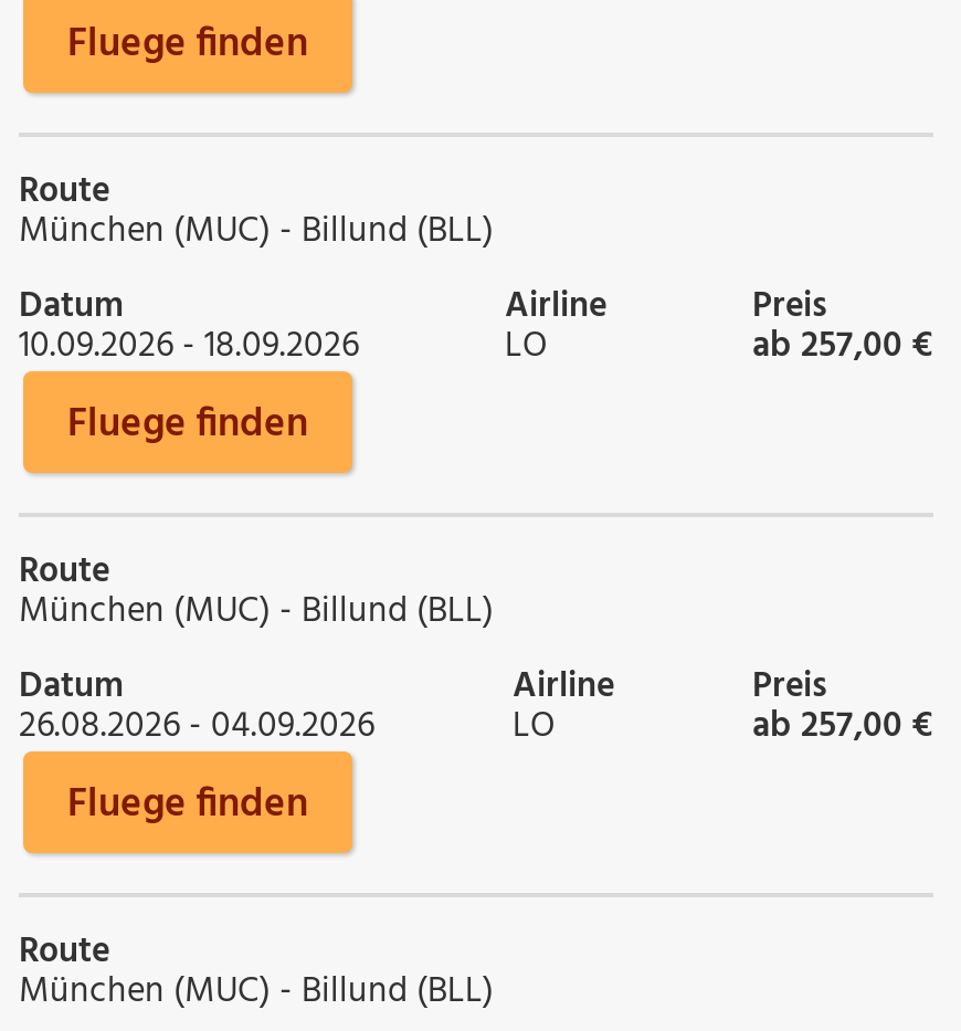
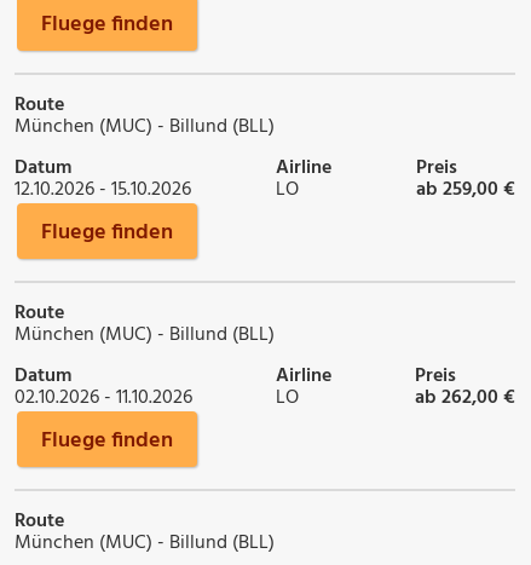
[19,318,359,376] 10.09.2026 - 18.09.2026 -> [15,174,191,206] 12.10.2026 - 15.10.2026
[752,318,933,376] ab 257,00 € -> [416,174,515,206] ab 259,00 €
[19,698,374,756] 26.08.2026 - 04.09.2026 -> [15,382,192,414] 02.10.2026 - 11.10.2026
[752,698,933,756] ab 257,00 € -> [415,382,515,414] ab 262,00 €

